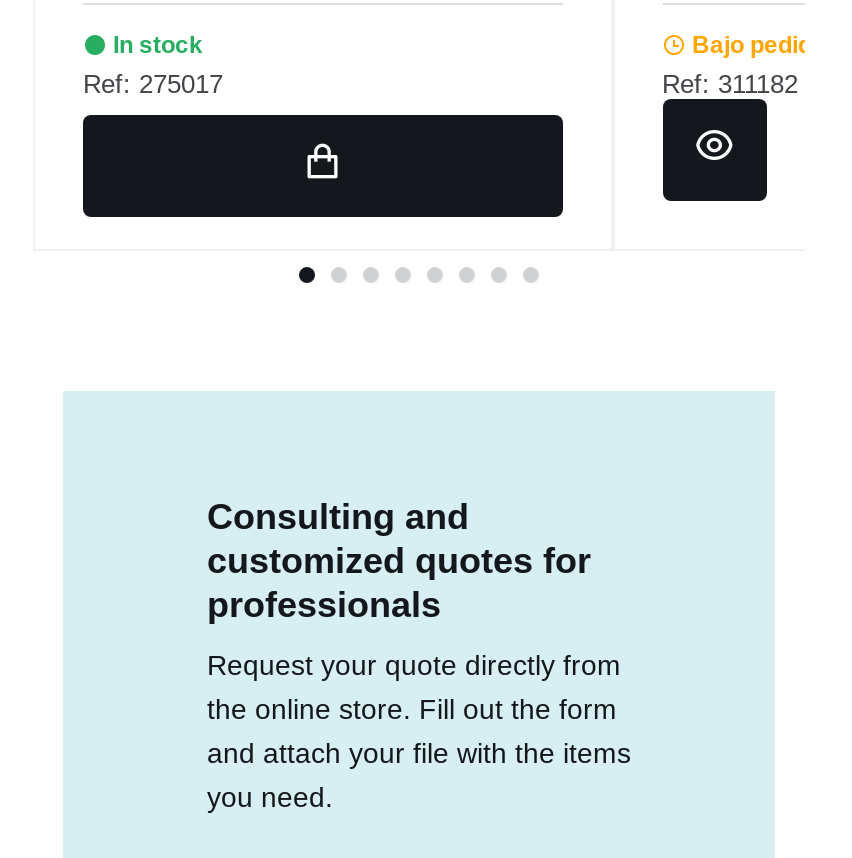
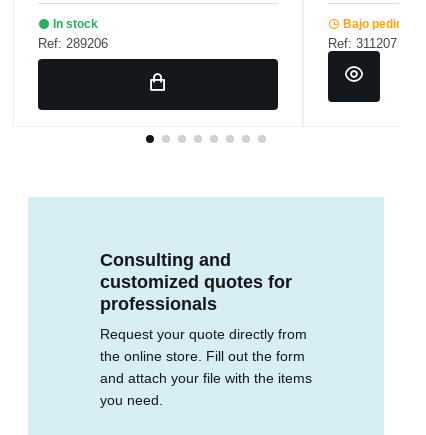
[83,69,223,99] Ref: 275017 -> [38,36,108,51] Ref: 289206
[662,69,798,99] Ref: 311182 -> [327,36,396,51] Ref: 311207

